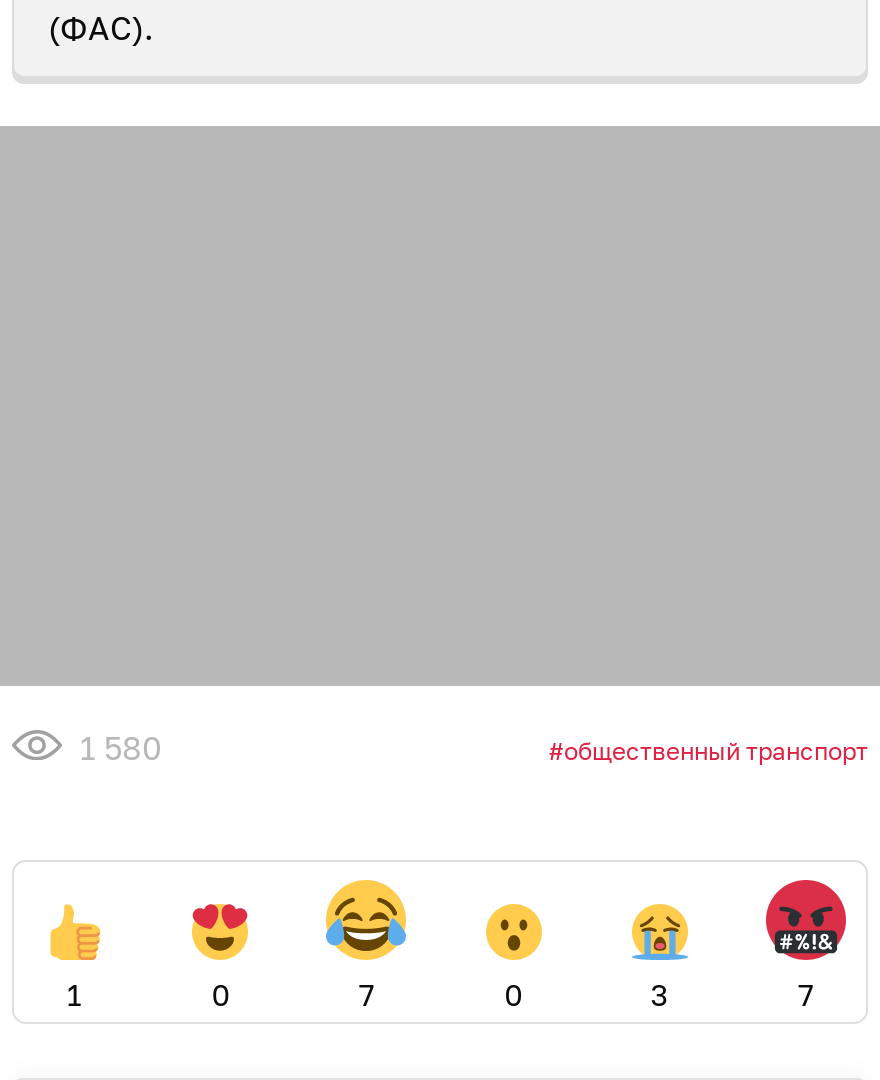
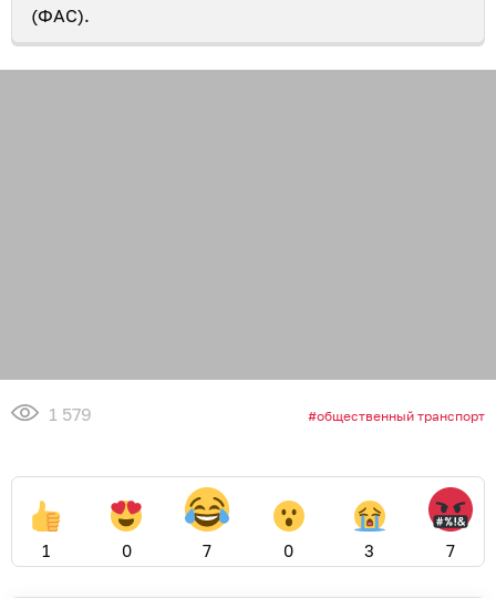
[72,728,162,768] 1 580 -> [44,403,92,425] 1 579

